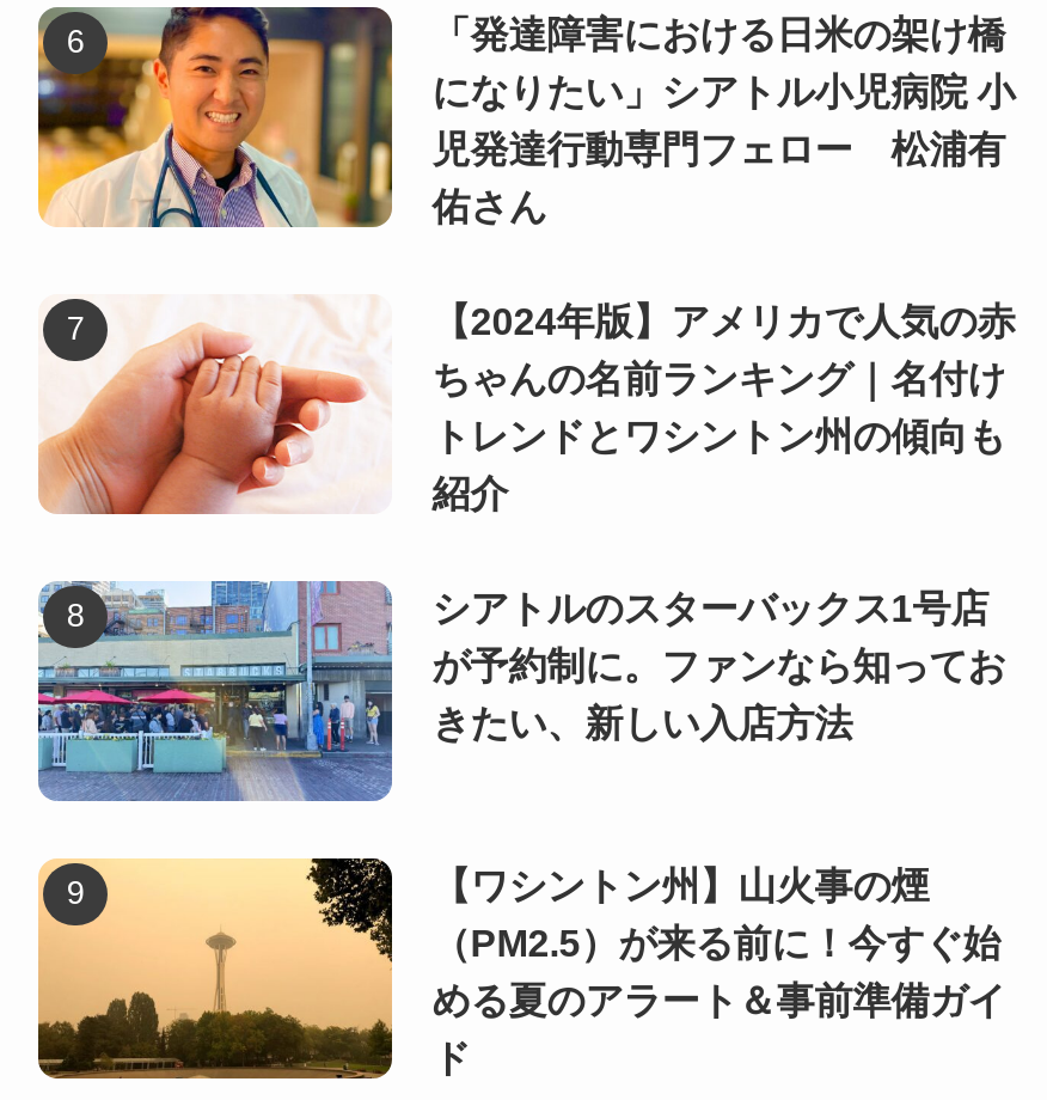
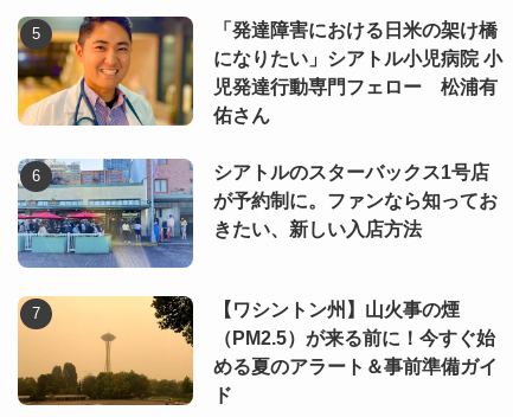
[38,294,1015,517] [image] | 【2024年版】アメリカで人気の赤 | ちゃんの名前ランキング｜名付け | トレンドとワシントン州の傾向も | 紹介 -> none

